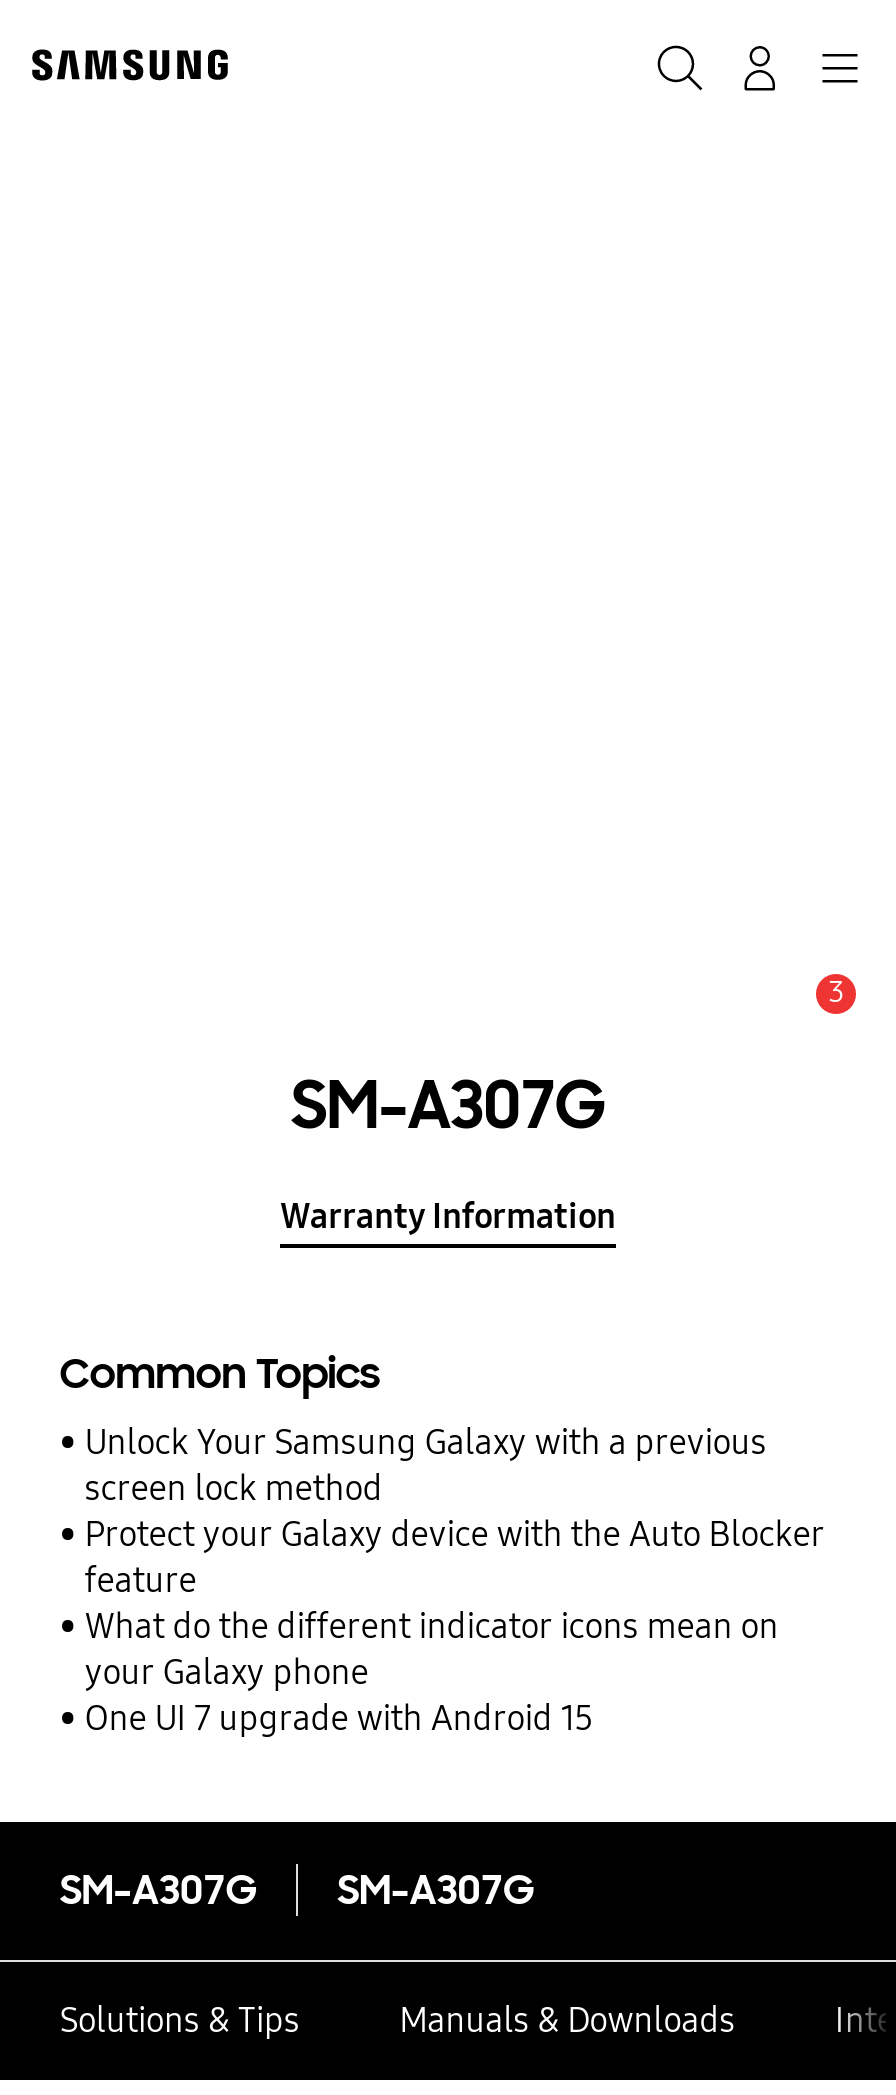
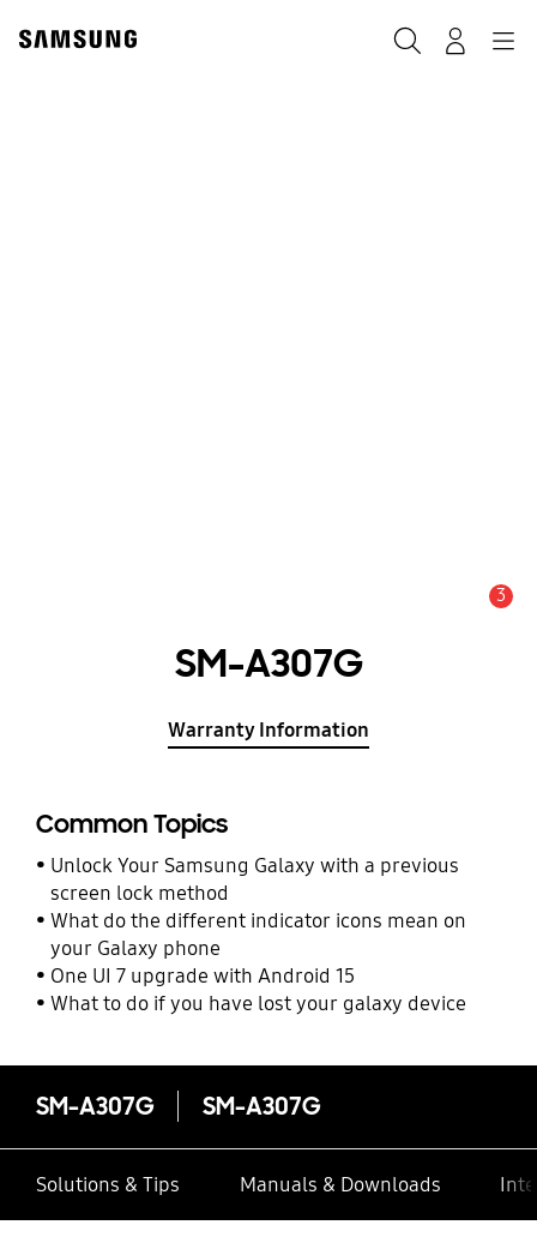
[85,1513,825,1601] Protect your Galaxy device with the Auto Blocker | feature -> none
moved [85,1605,779,1739] -> [51,908,467,988]: What do the different indicator icons mean on | your Galaxy phone | One UI 7 upgrade with Android 15
none -> [51,991,467,1016] What to do if you have lost your galaxy device

